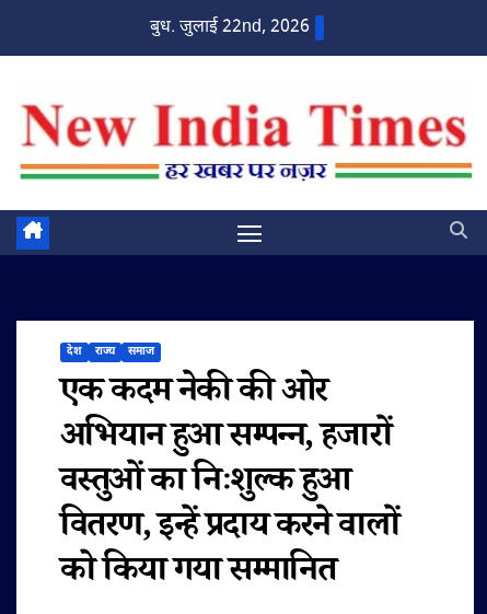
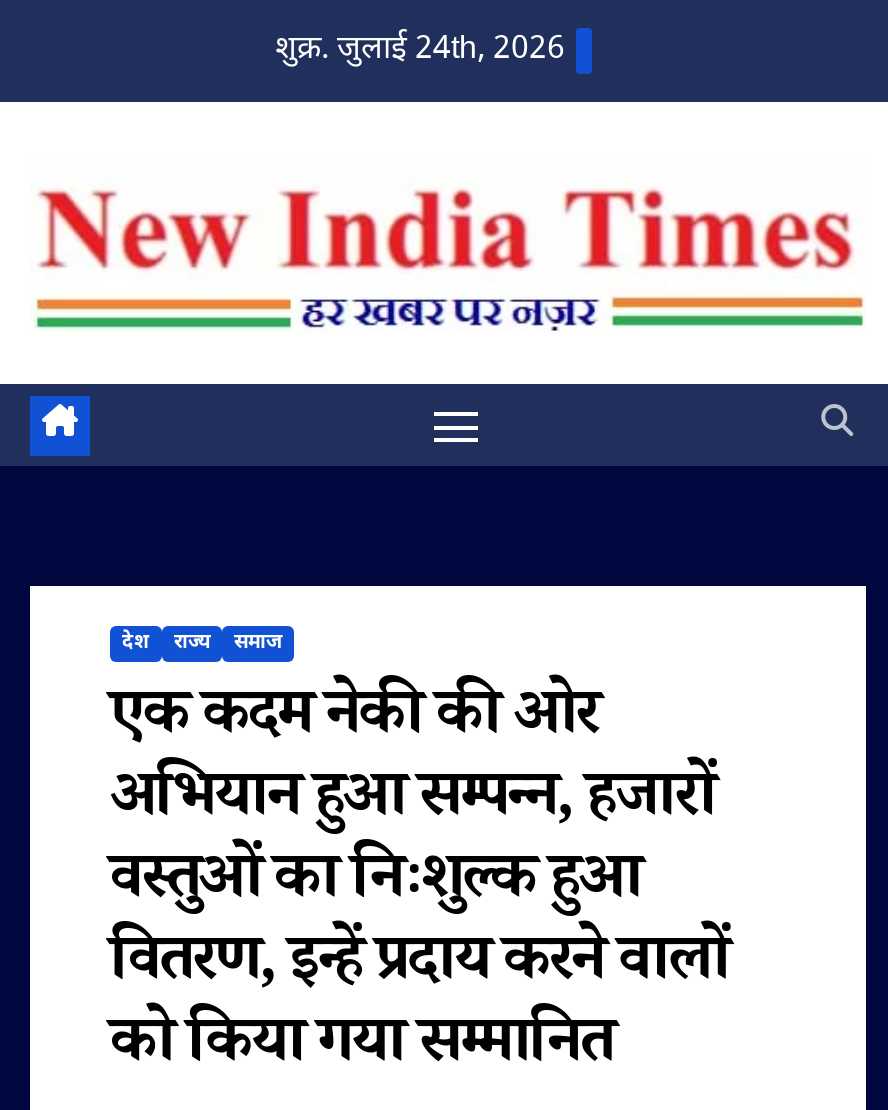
[150,16,310,39] बुध. जुलाई 22nd, 2026 -> [275,30,565,72] शुक्र. जुलाई 24th, 2026

